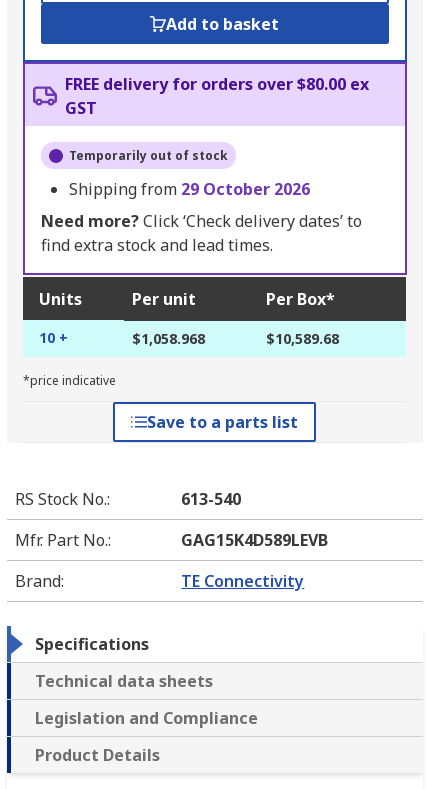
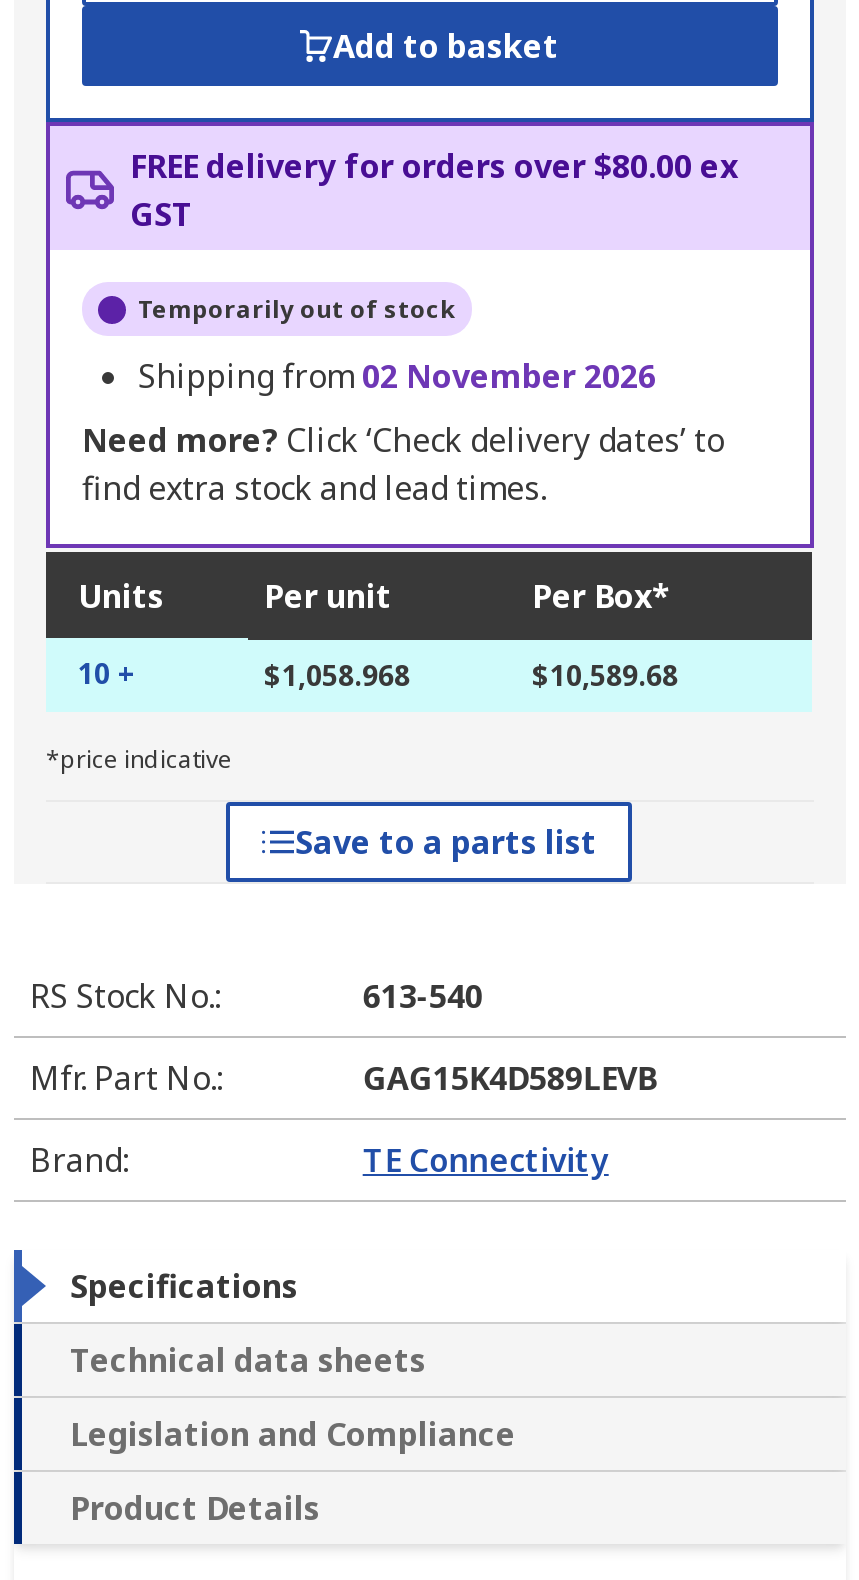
[69,178,310,200] Shipping from 29 October 2026 -> [138,355,656,399] Shipping from 02 November 2026

